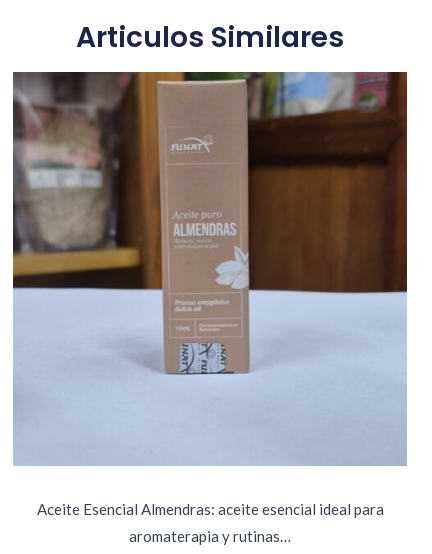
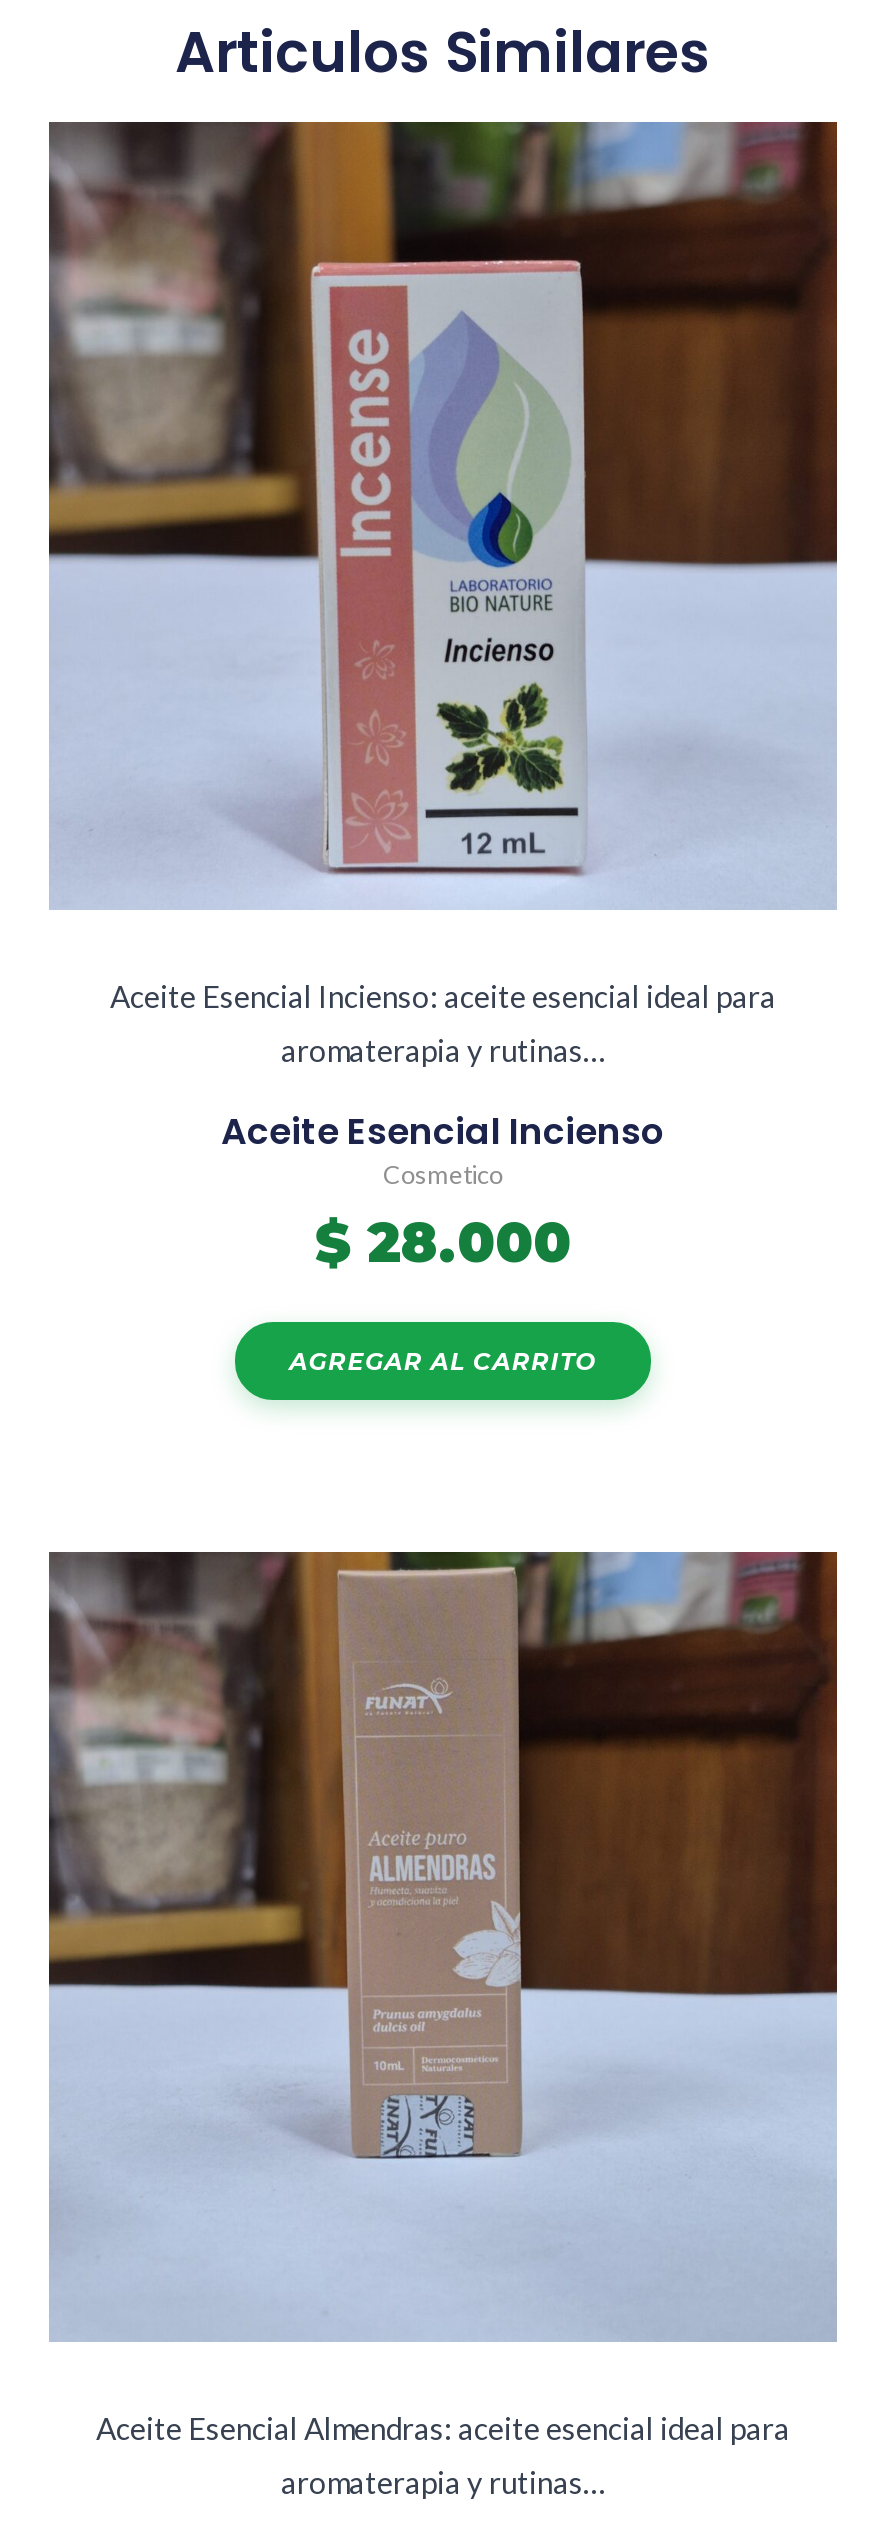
none -> [110,979,776,1375] Aceite Esencial Incienso: aceite esencial ideal para | aromaterapia y rutinas… | Aceite Esencial Incienso | Cosmetico | $28.000 | AGREGAR AL CARRITO
none -> [243,132,593,890] [image]

